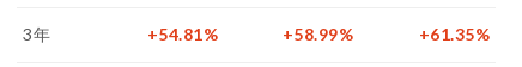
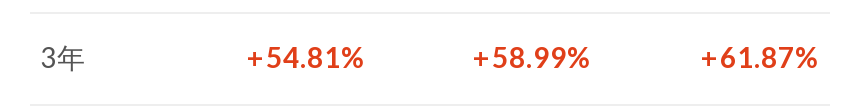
[418,24,490,44] +61.35% -> [701,40,820,74] +61.87%

